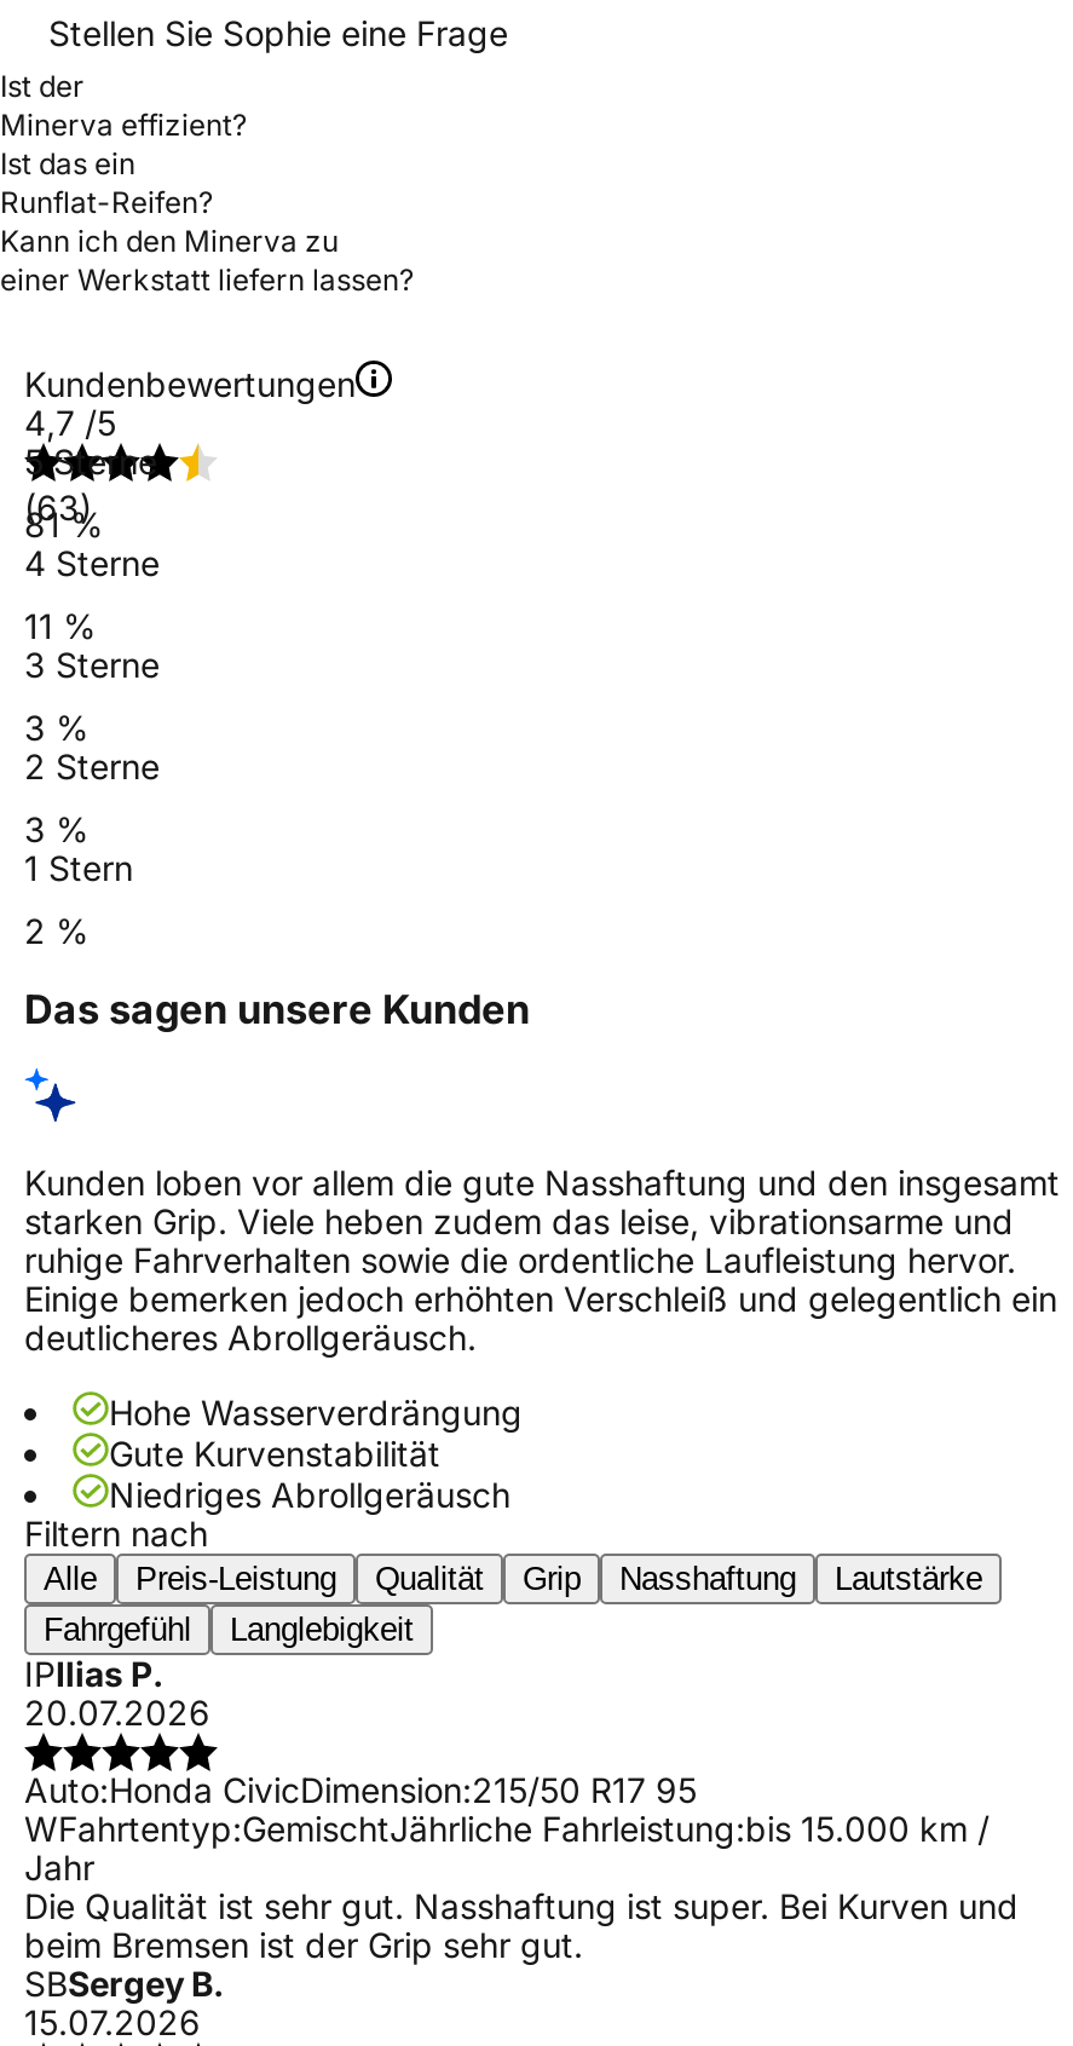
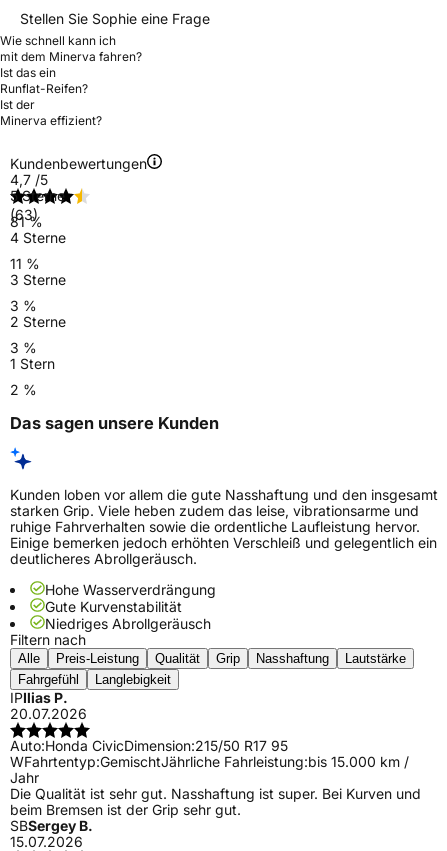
moved [0,67,247,142] -> [0,97,102,128]: Ist der | Minerva effizient?
none -> [0,33,142,64] Wie schnell kann ich | mit dem Minerva fahren?
[0,222,414,297] Kann ich den Minerva zu | einer Werkstatt liefern lassen? -> none

